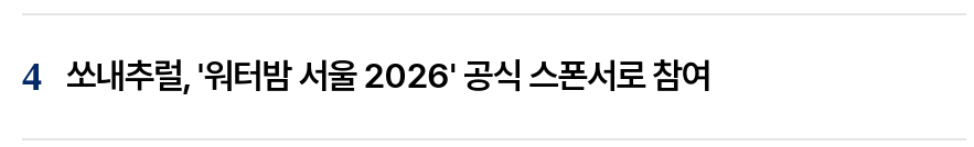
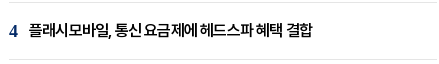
[66,56,710,97] 쏘내추럴, '워터밤 서울 2026' 공식 스폰서로 참여 -> [29,21,312,40] 플래시모바일, 통신 요금제에 헤드스파 혜택 결합

